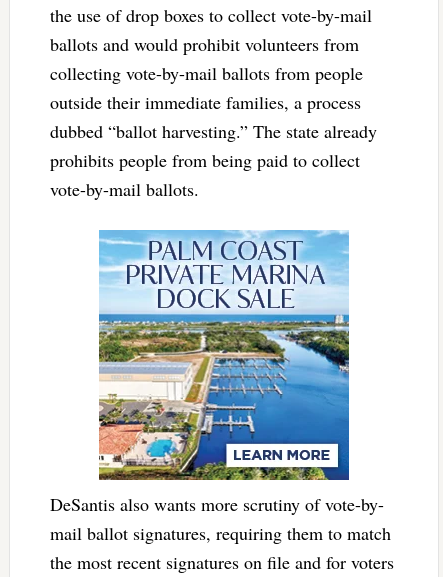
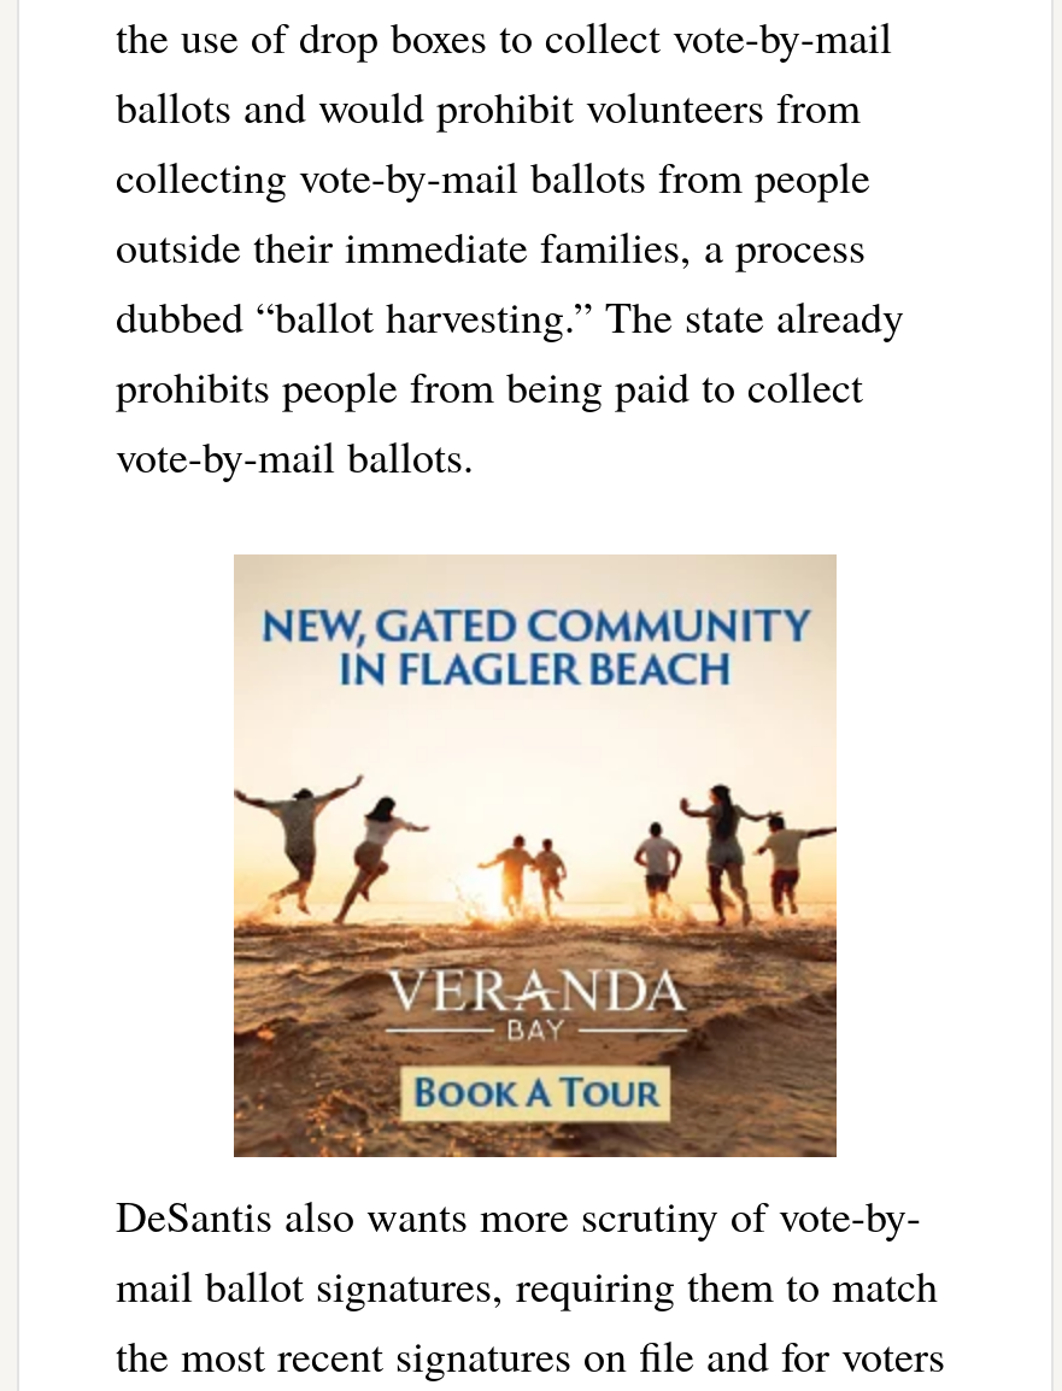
[98,229,350,481] [image] -> [231,554,839,1160] [image]

